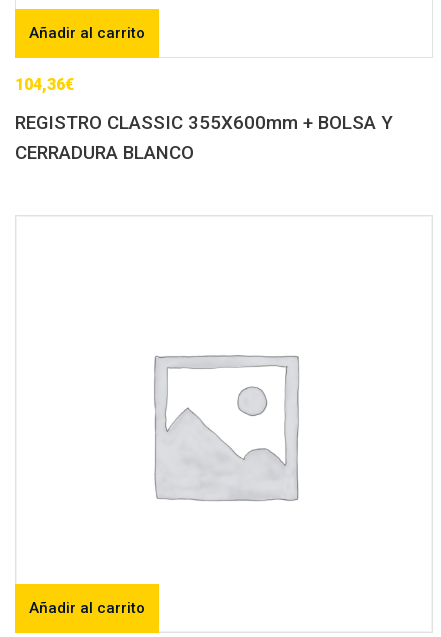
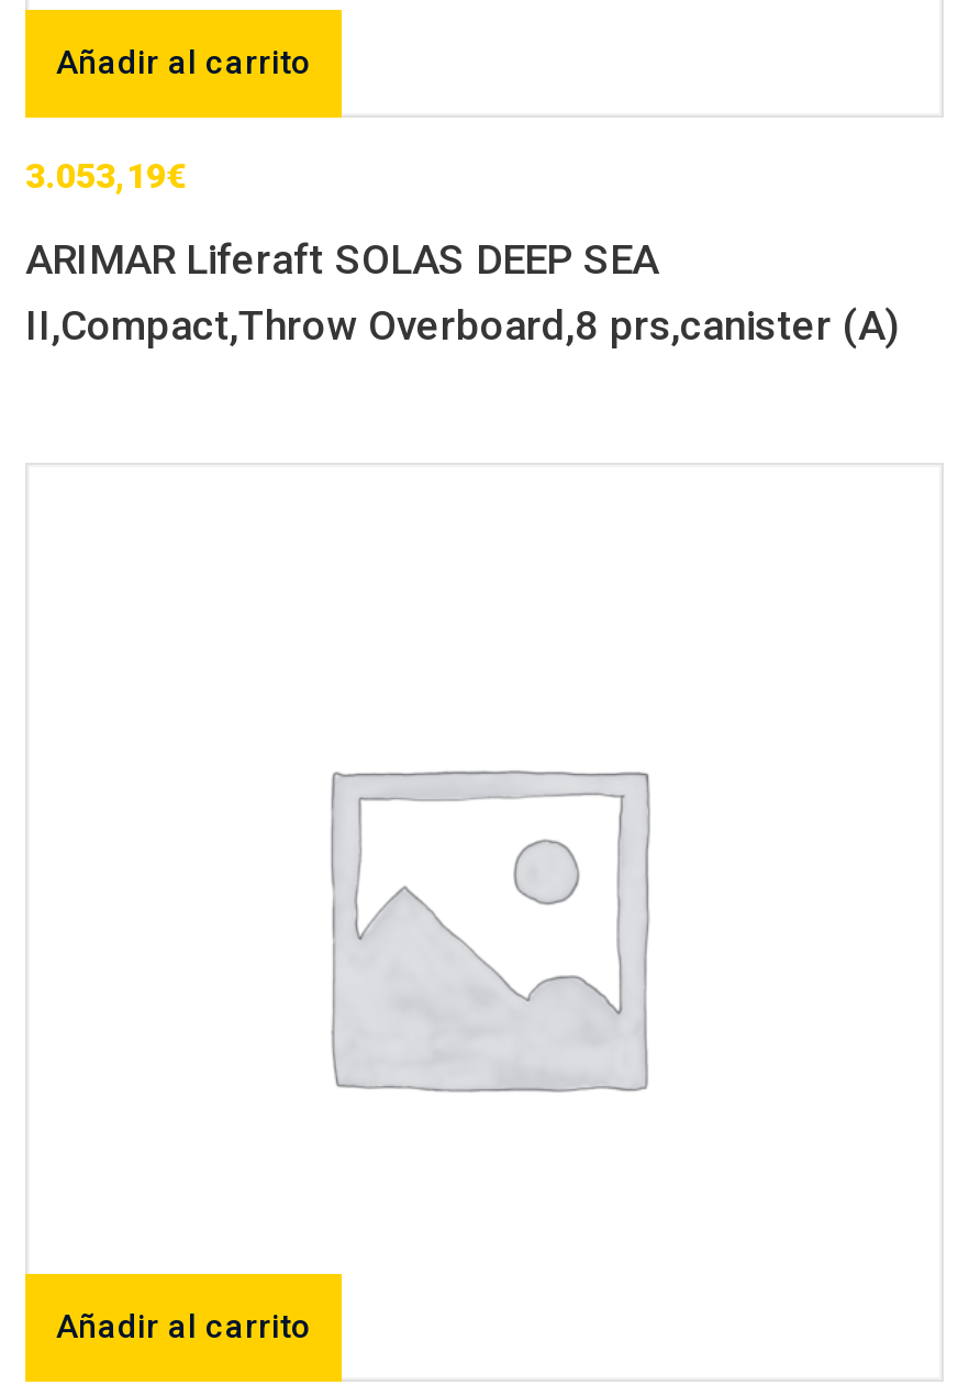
[15,75,74,94] 104,36€ -> [25,155,186,196] 3.053,19€
[15,112,393,164] REGISTRO CLASSIC 355X600mm + BOLSA Y | CERRADURA BLANCO -> [25,236,898,350] ARIMAR Liferaft SOLAS DEEP SEA | II,Compact,Throw Overboard,8 prs,canister (A)

